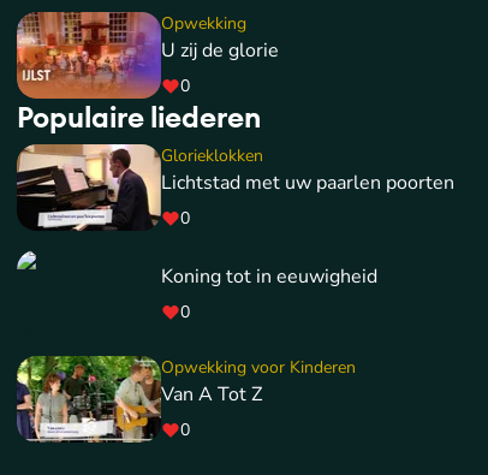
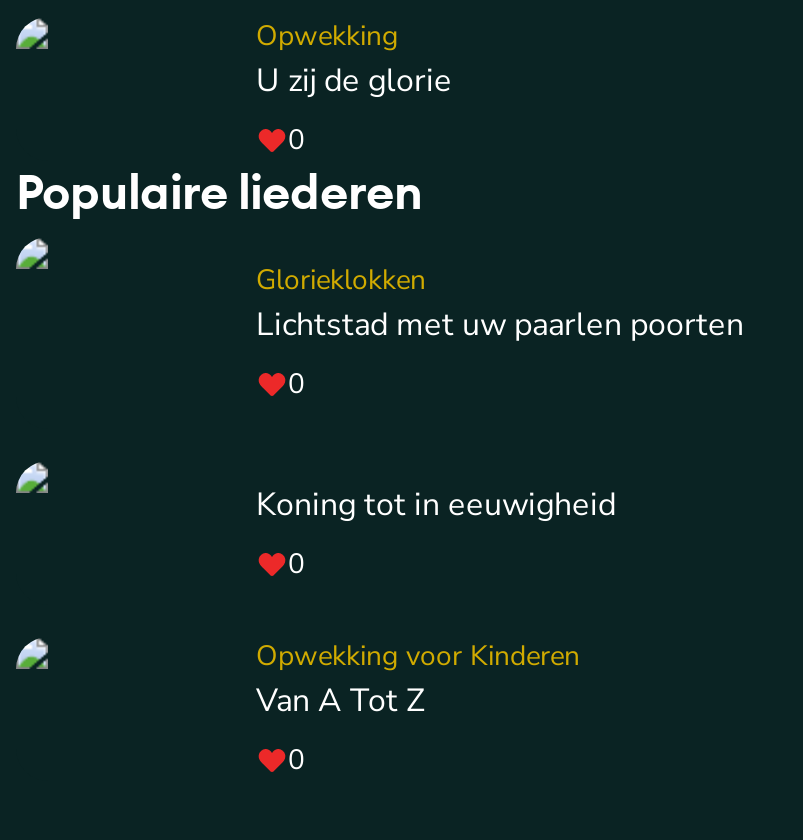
[16,11,162,96] [image] -> none
[16,143,162,232] [image] -> none
[16,355,162,444] [image] -> none

